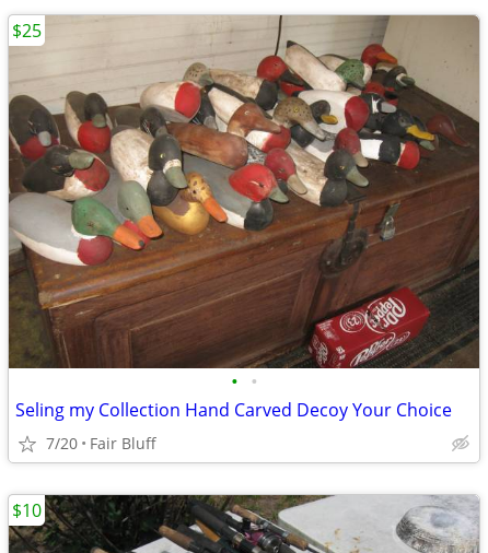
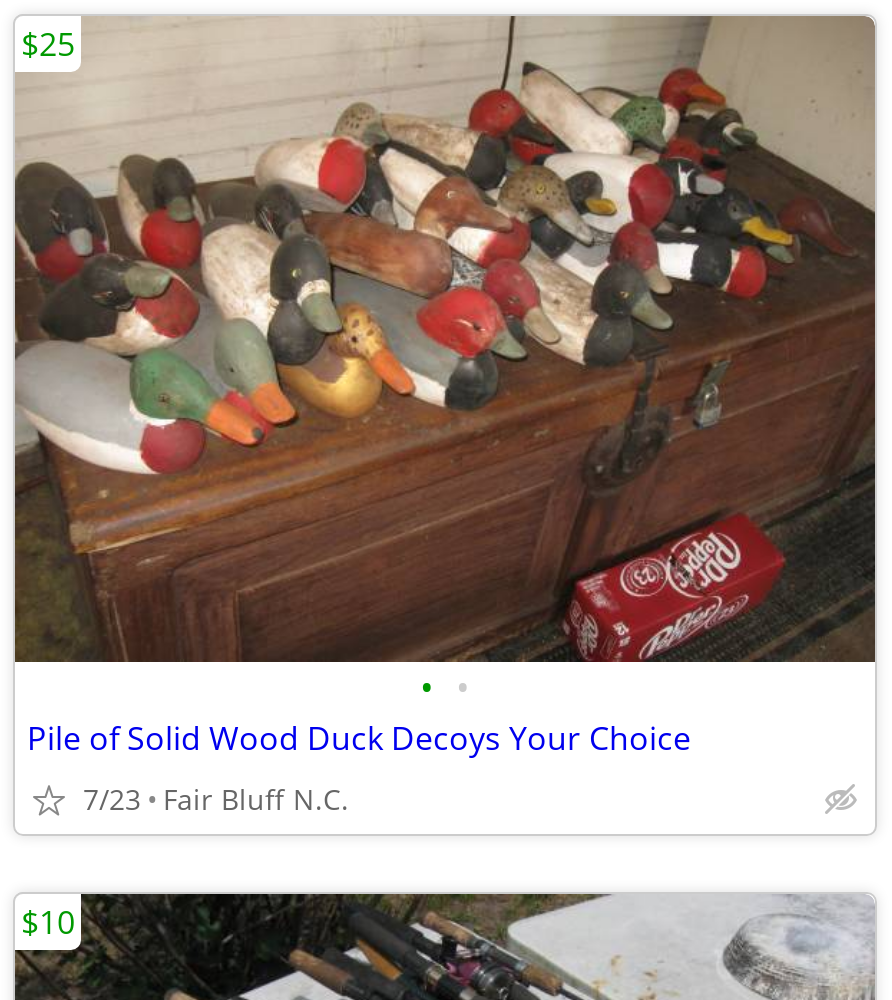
[15,398,452,422] Seling my Collection Hand Carved Decoy Your Choice -> [27,716,691,760] Pile of Solid Wood Duck Decoys Your Choice
[46,433,156,454] 7/20 Fair Bluff -> [83,780,349,818] 7/23 Fair Bluff N.C.

